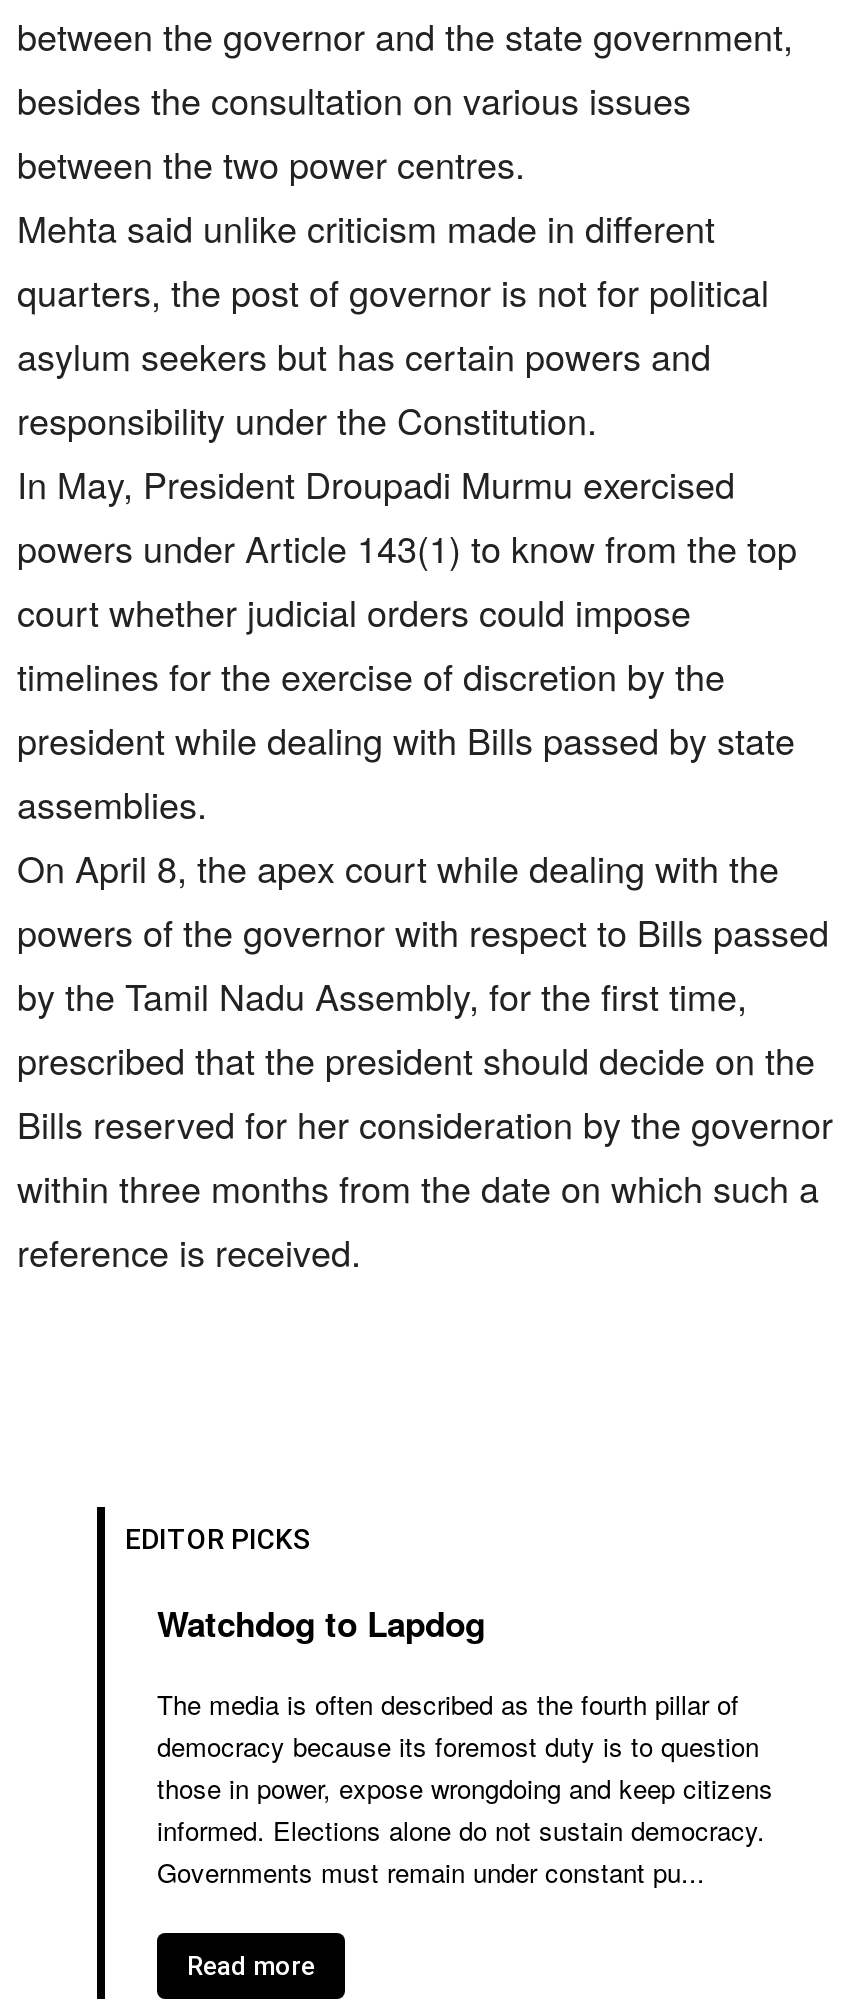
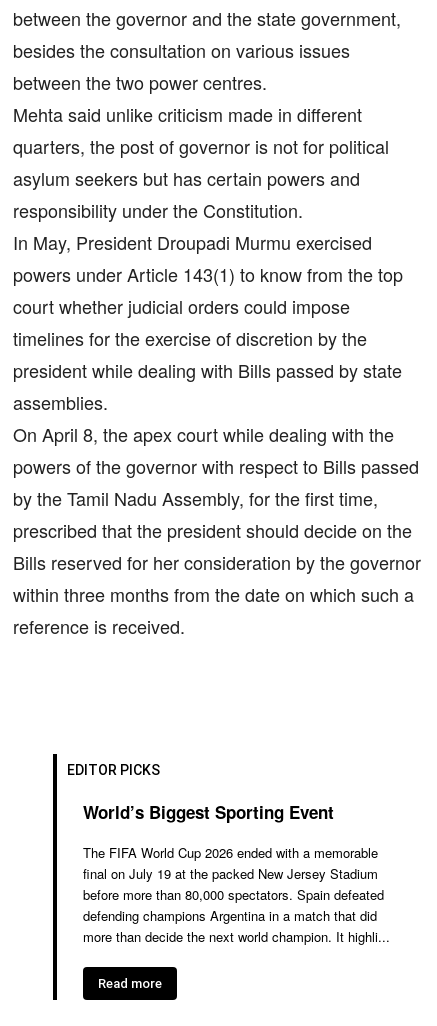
[157,1599,485,1647] Watchdog to Lapdog -> [83,799,334,823] World’s Biggest Sporting Event
[157,1685,773,1891] The media is often described as the fourth pillar of | democracy because its foremost duty is to question | those in power, expose wrongdoing and keep citizens | informed. Elections alone do not sustain democracy. | Governments must remain under constant pu... -> [83,842,390,945] The FIFA World Cup 2026 ended with a memorable | final on July 19 at the packed New Jersey Stadium | before more than 80,000 spectators. Spain defeated | defending champions Argentina in a match that did | more than decide the next world champion. It highli...

